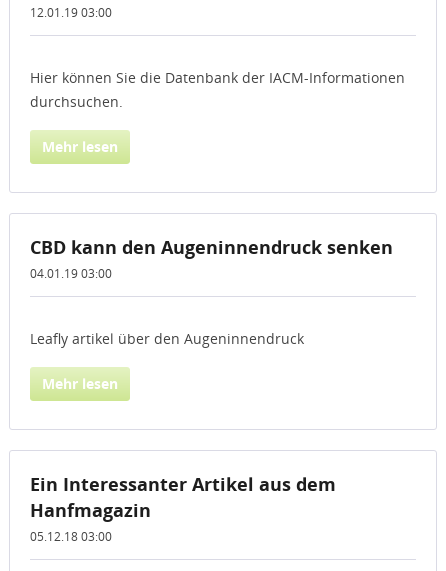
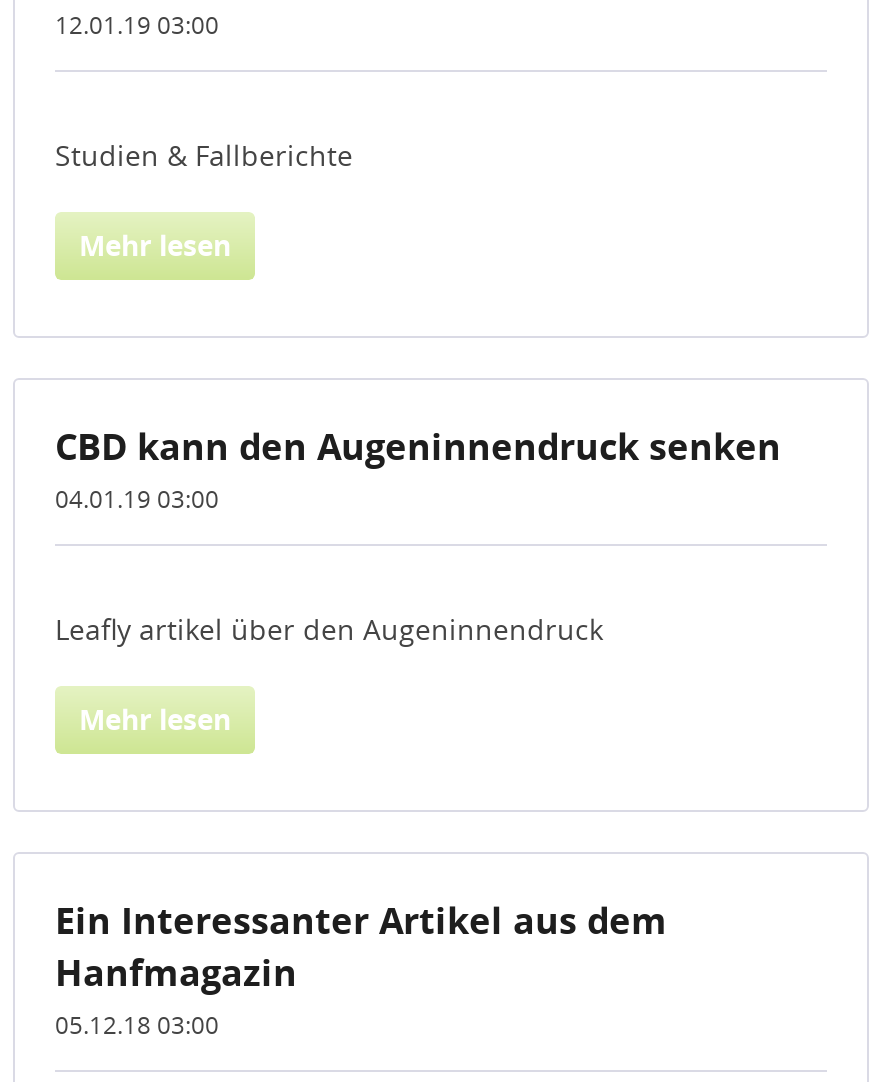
[30,68,405,111] Hier können Sie die Datenbank der IACM-Informationen | durchsuchen. -> [55,136,353,174] Studien & Fallberichte

